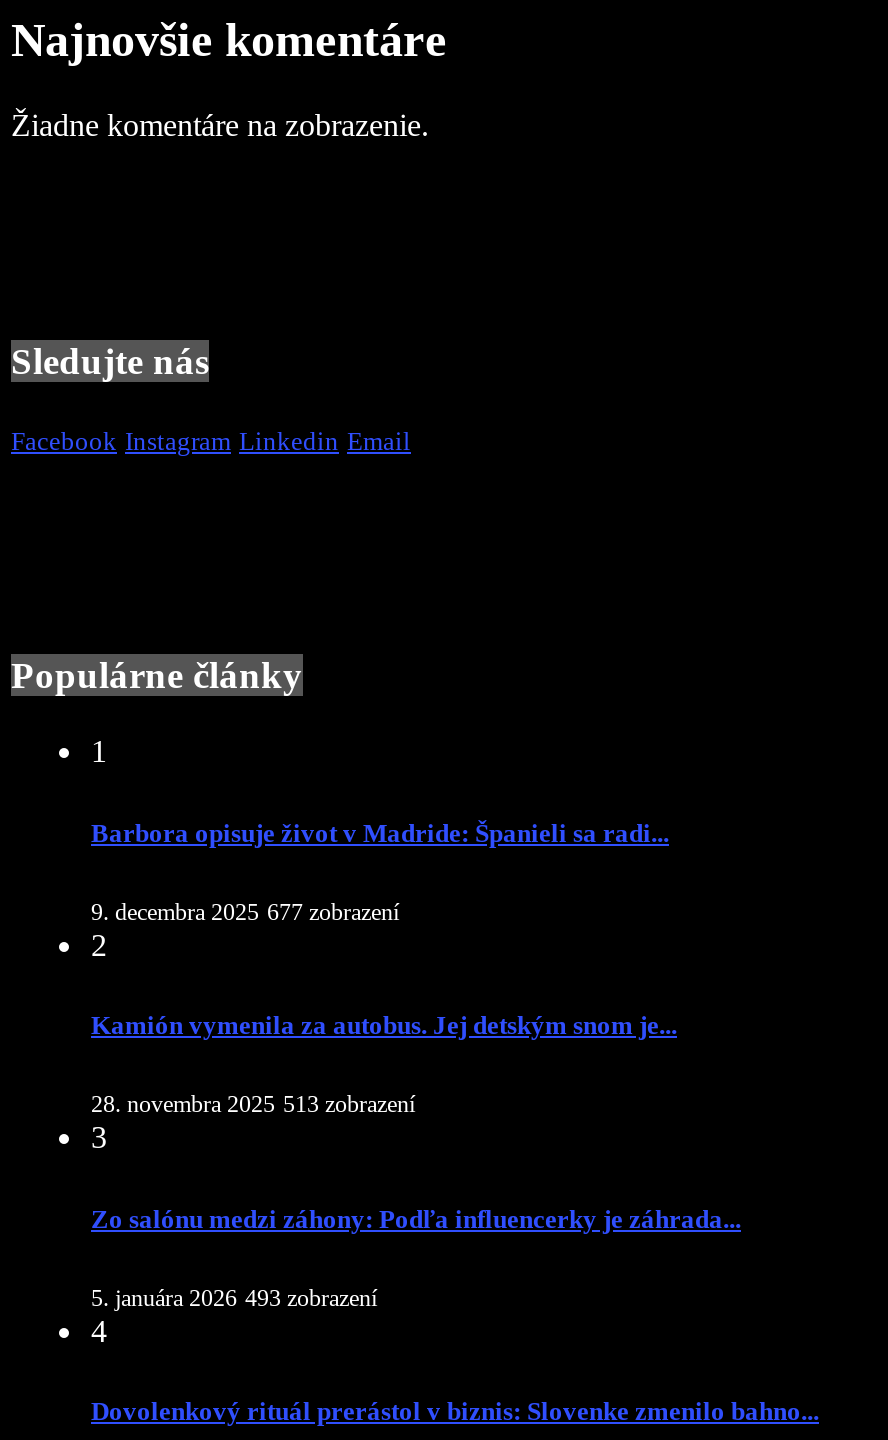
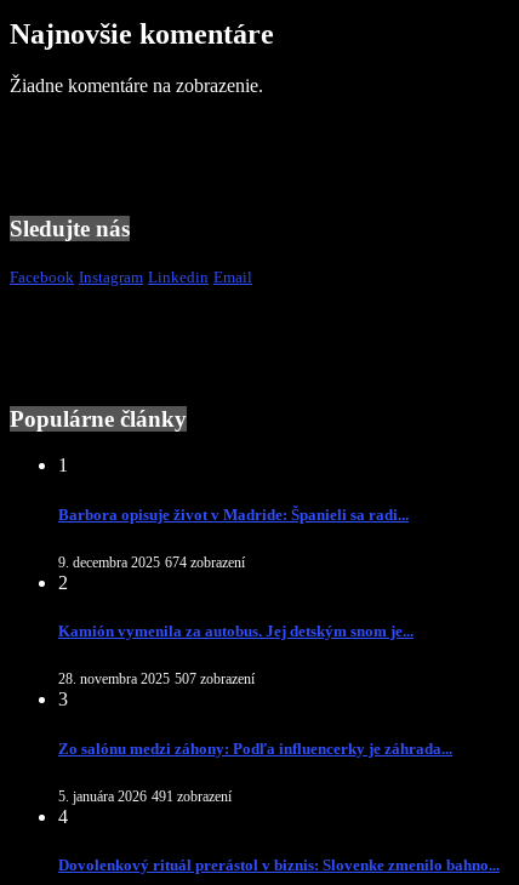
[91,898,399,926] 9. decembra 2025 677 zobrazení -> [58,554,245,571] 9. decembra 2025 674 zobrazení
[91,1091,415,1119] 28. novembra 2025 513 zobrazení -> [58,671,255,688] 28. novembra 2025 507 zobrazení
[91,1284,377,1312] 5. januára 2026 493 zobrazení -> [58,788,232,805] 5. januára 2026 491 zobrazení

